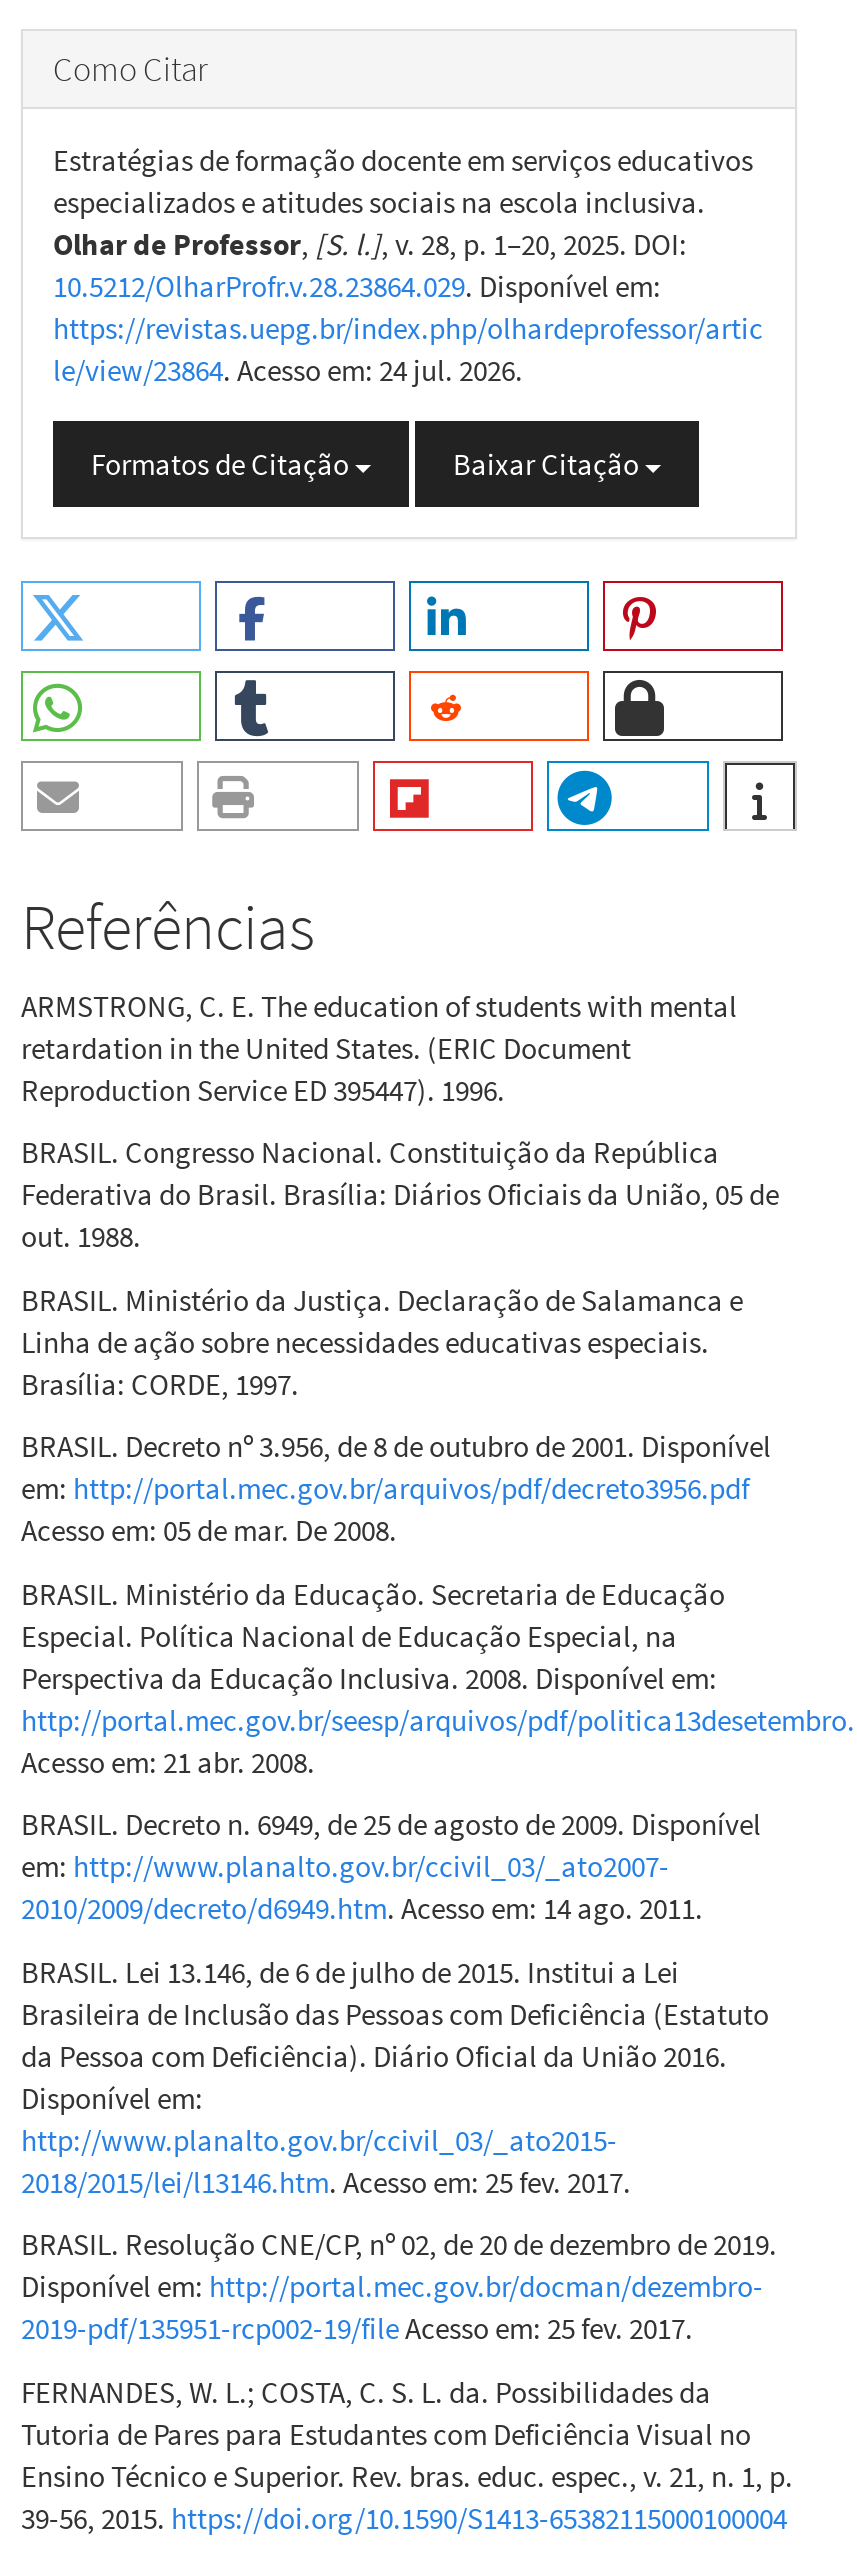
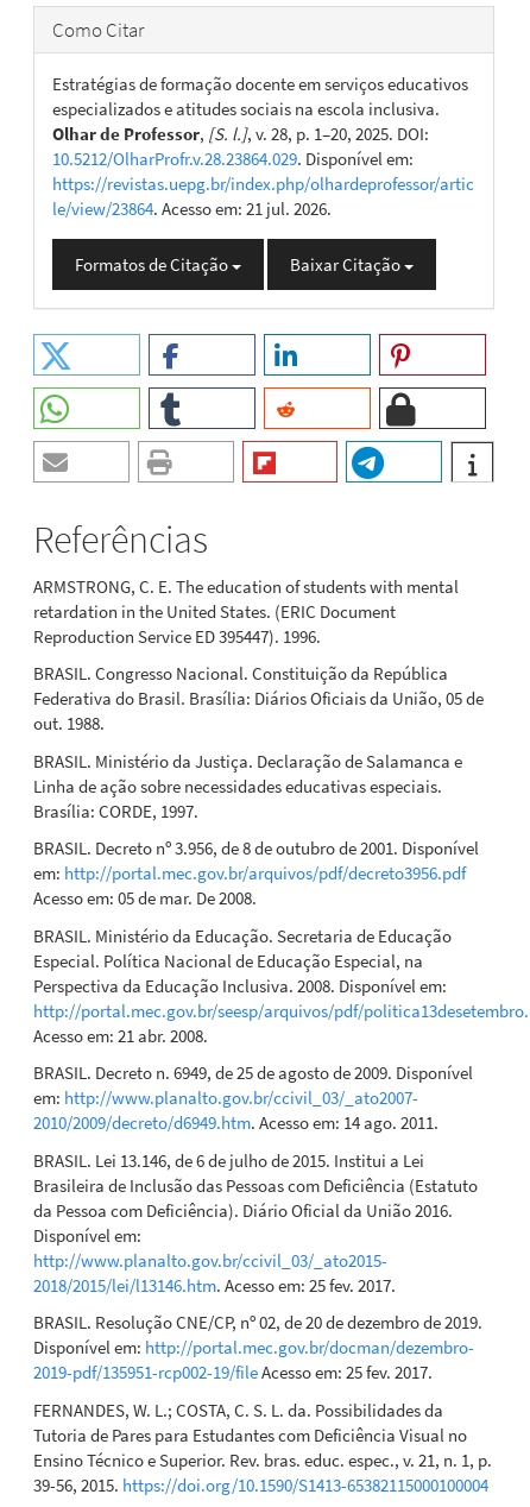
[53,351,523,389] le/view/23864. Acesso em: 24 jul. 2026. -> [52,198,332,220] le/view/23864. Acesso em: 21 jul. 2026.

